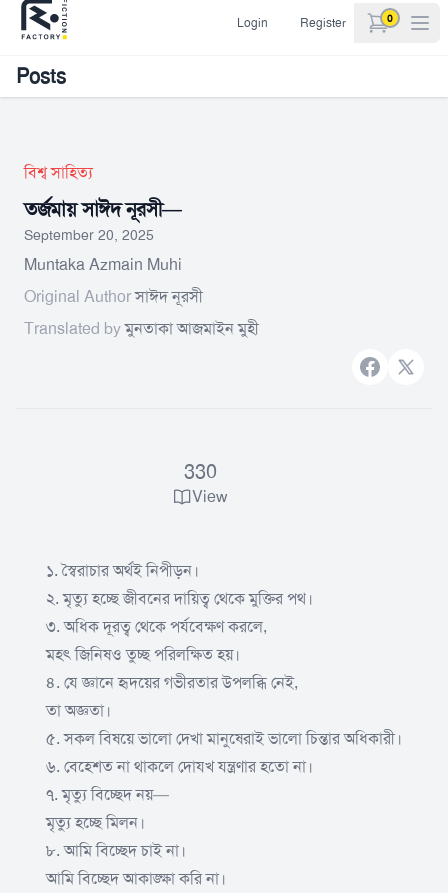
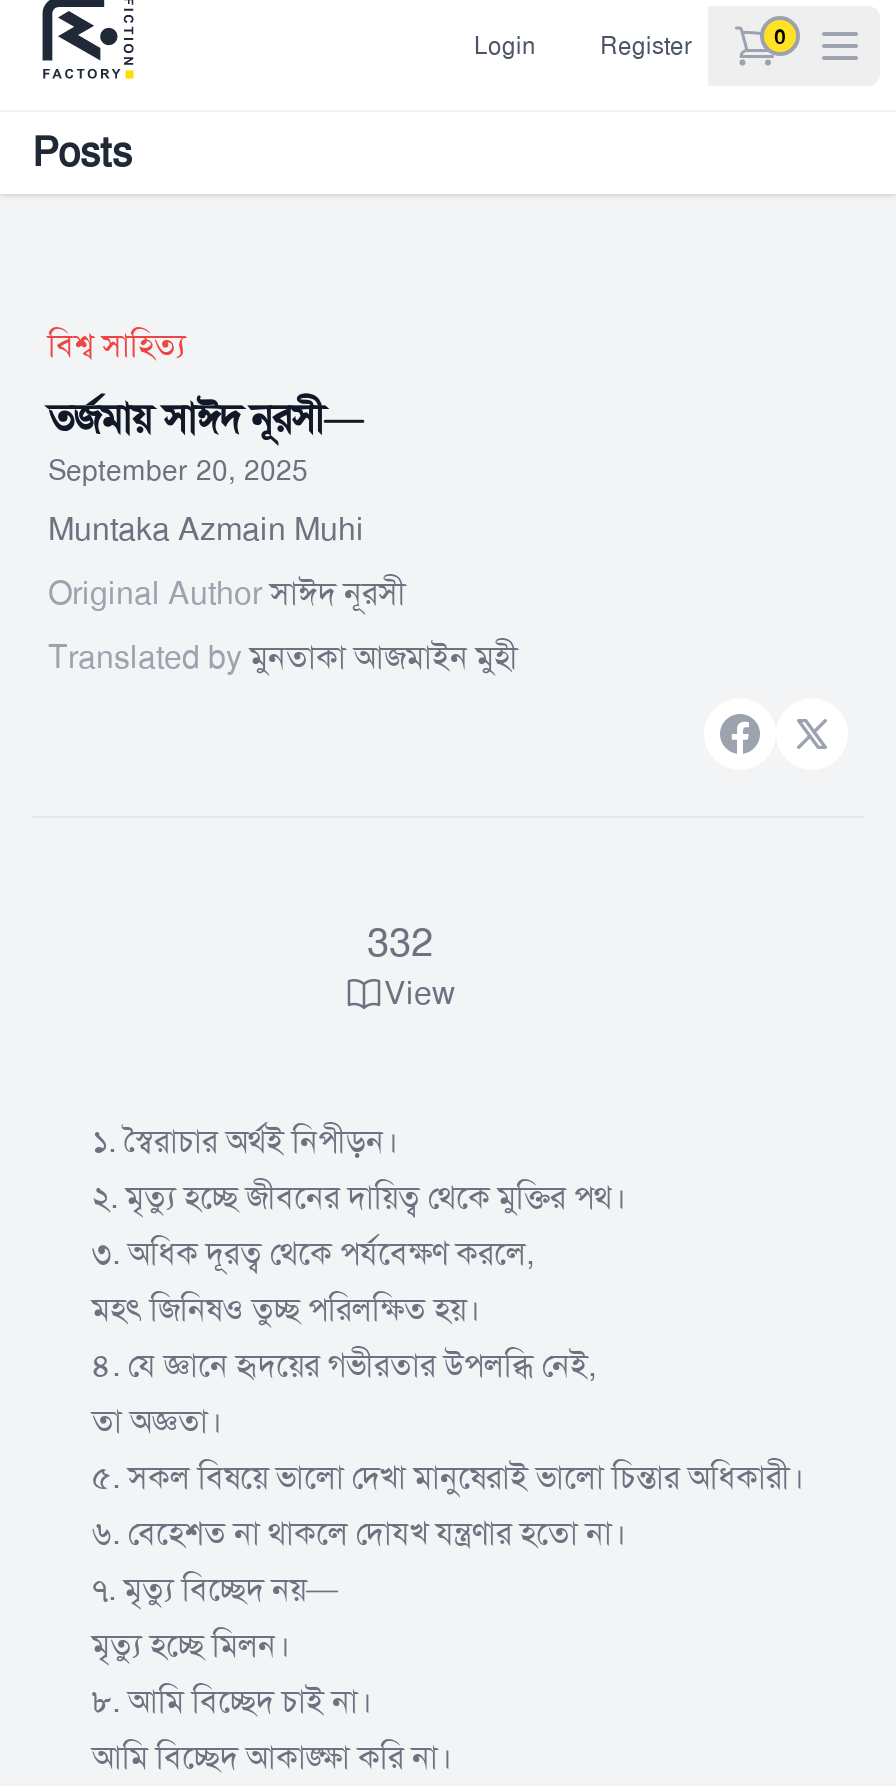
[183,458,216,484] 330 -> [367,916,433,968] 332

